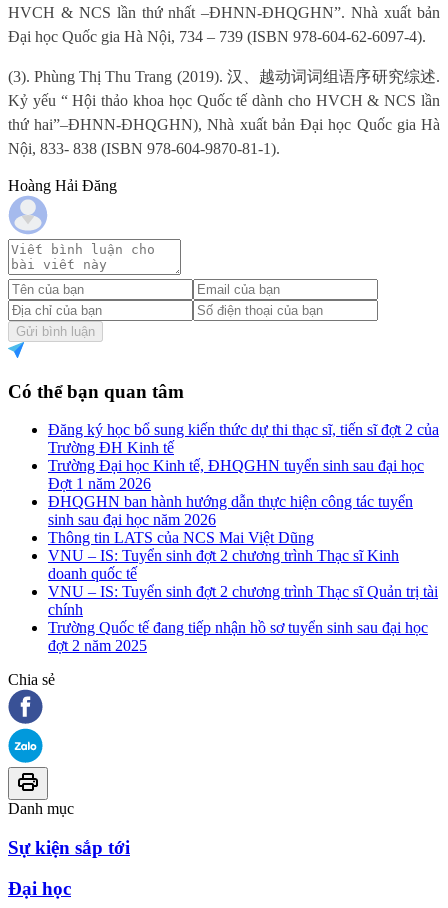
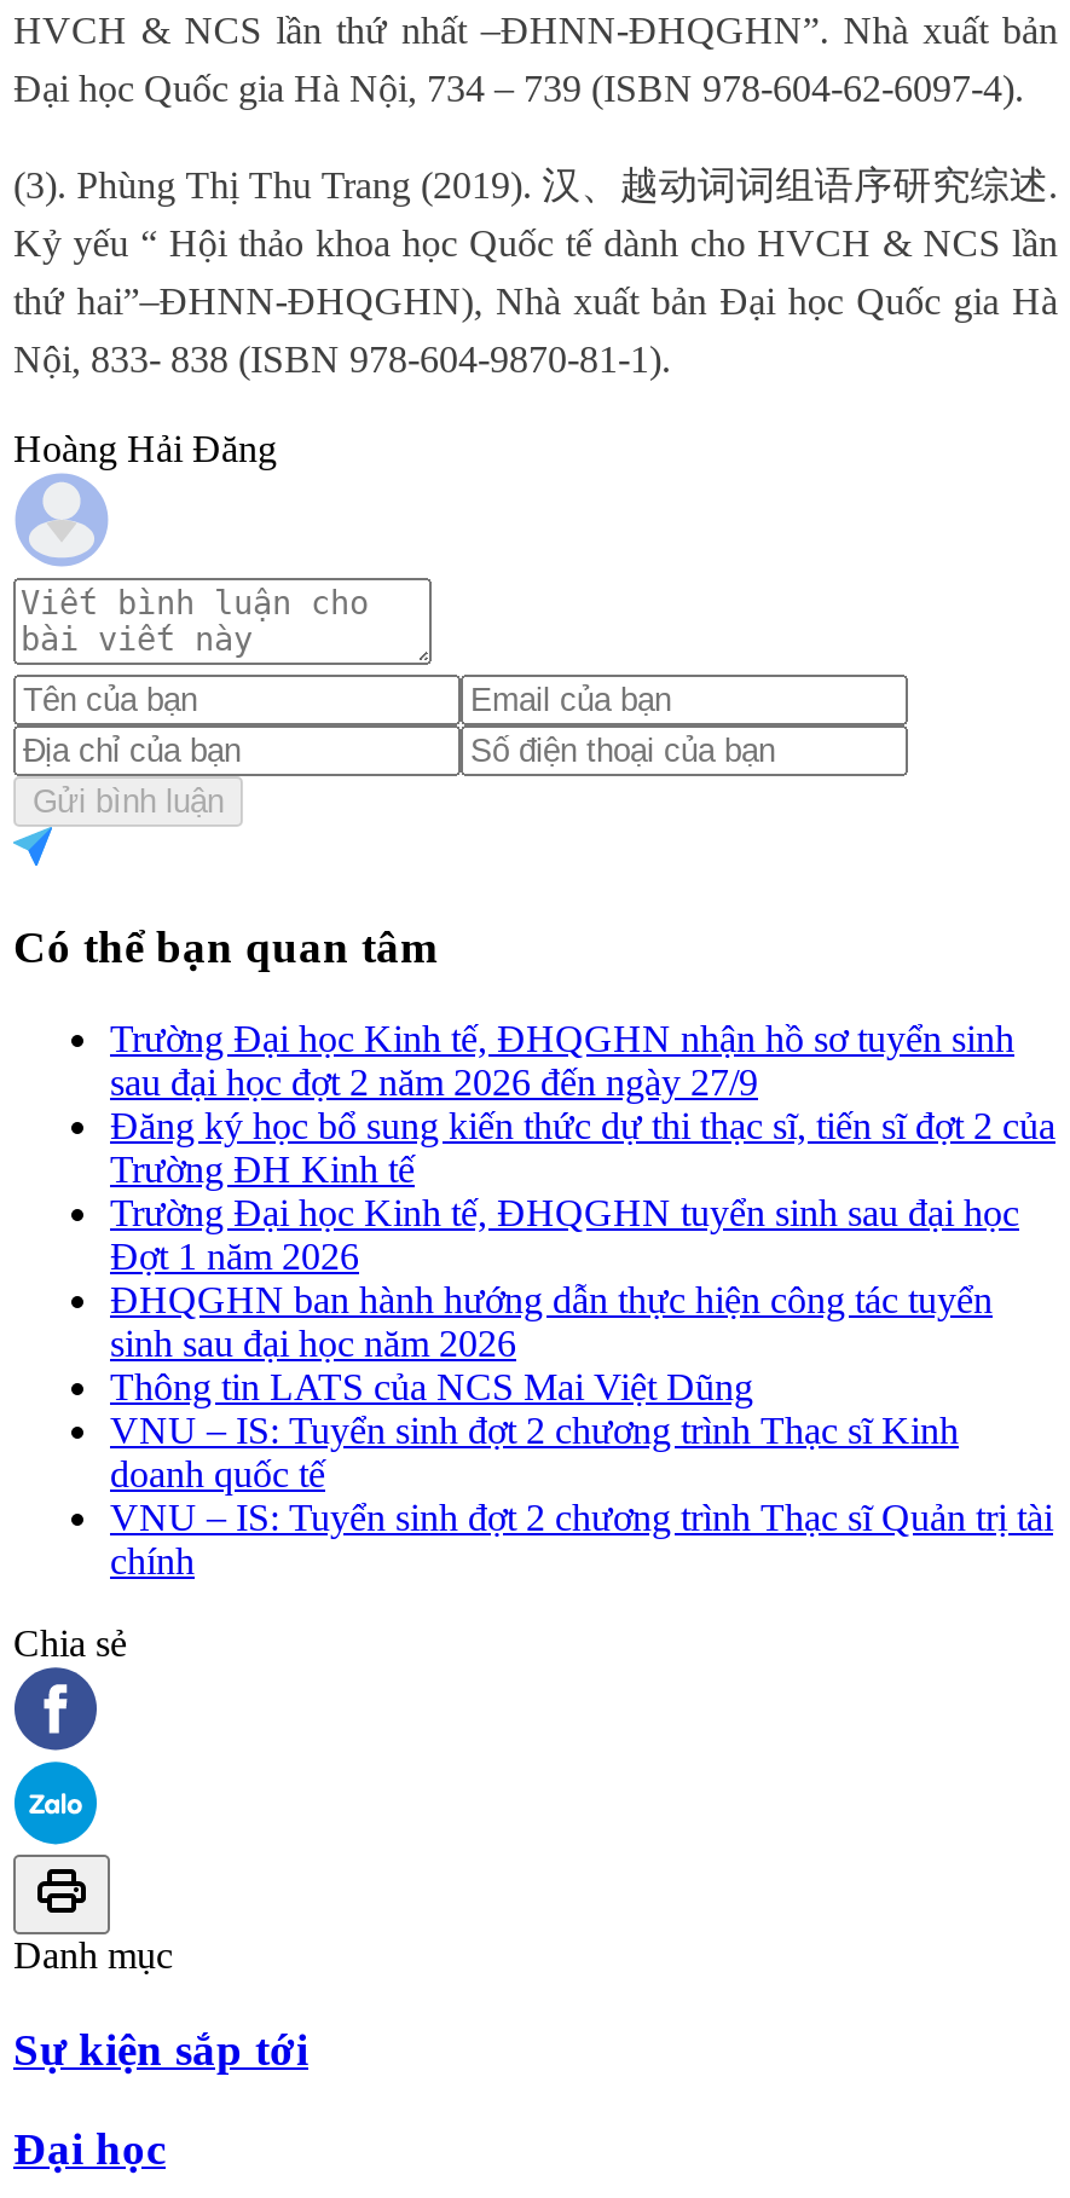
none -> [110,1018,1014,1103] Trường Đại học Kinh tế, ĐHQGHN nhận hồ sơ tuyển sinh | sau đại học đợt 2 năm 2026 đến ngày 27/9
moved [48,421,439,618] -> [110,1106,1055,1582]: Đăng ký học bổ sung kiến thức dự thi thạc sĩ, tiến sĩ đợt 2 của | Trường ĐH Kinh tế | Trường Đại học Kinh tế, ĐHQGHN tuyển sinh sau đại học | ... | VNU – IS: Tuyển sinh đợt 2 chương trình Thạc sĩ Quản trị tài | chính
[48,619,428,654] Trường Quốc tế đang tiếp nhận hồ sơ tuyển sinh sau đại học | đợt 2 năm 2025 -> none

